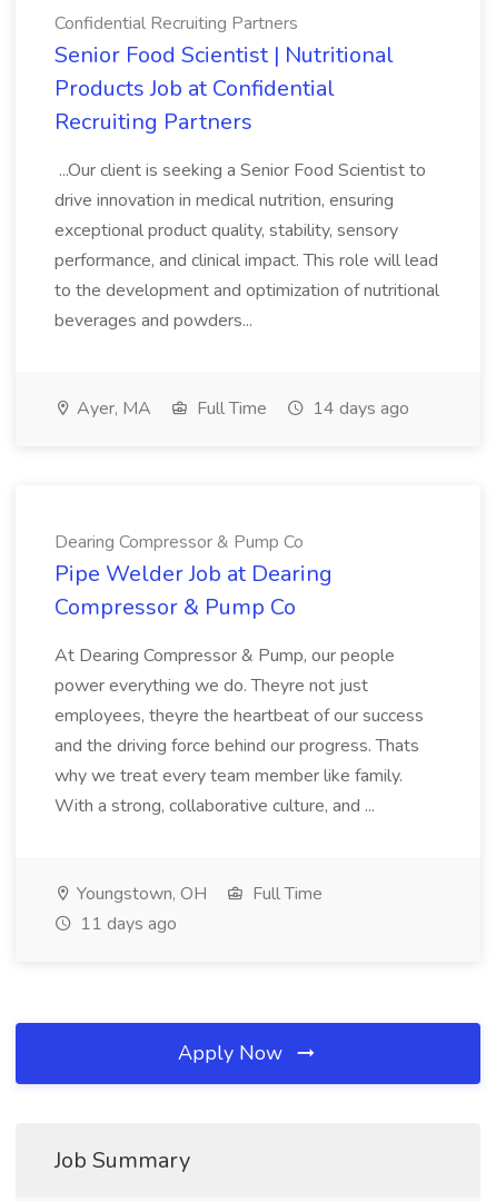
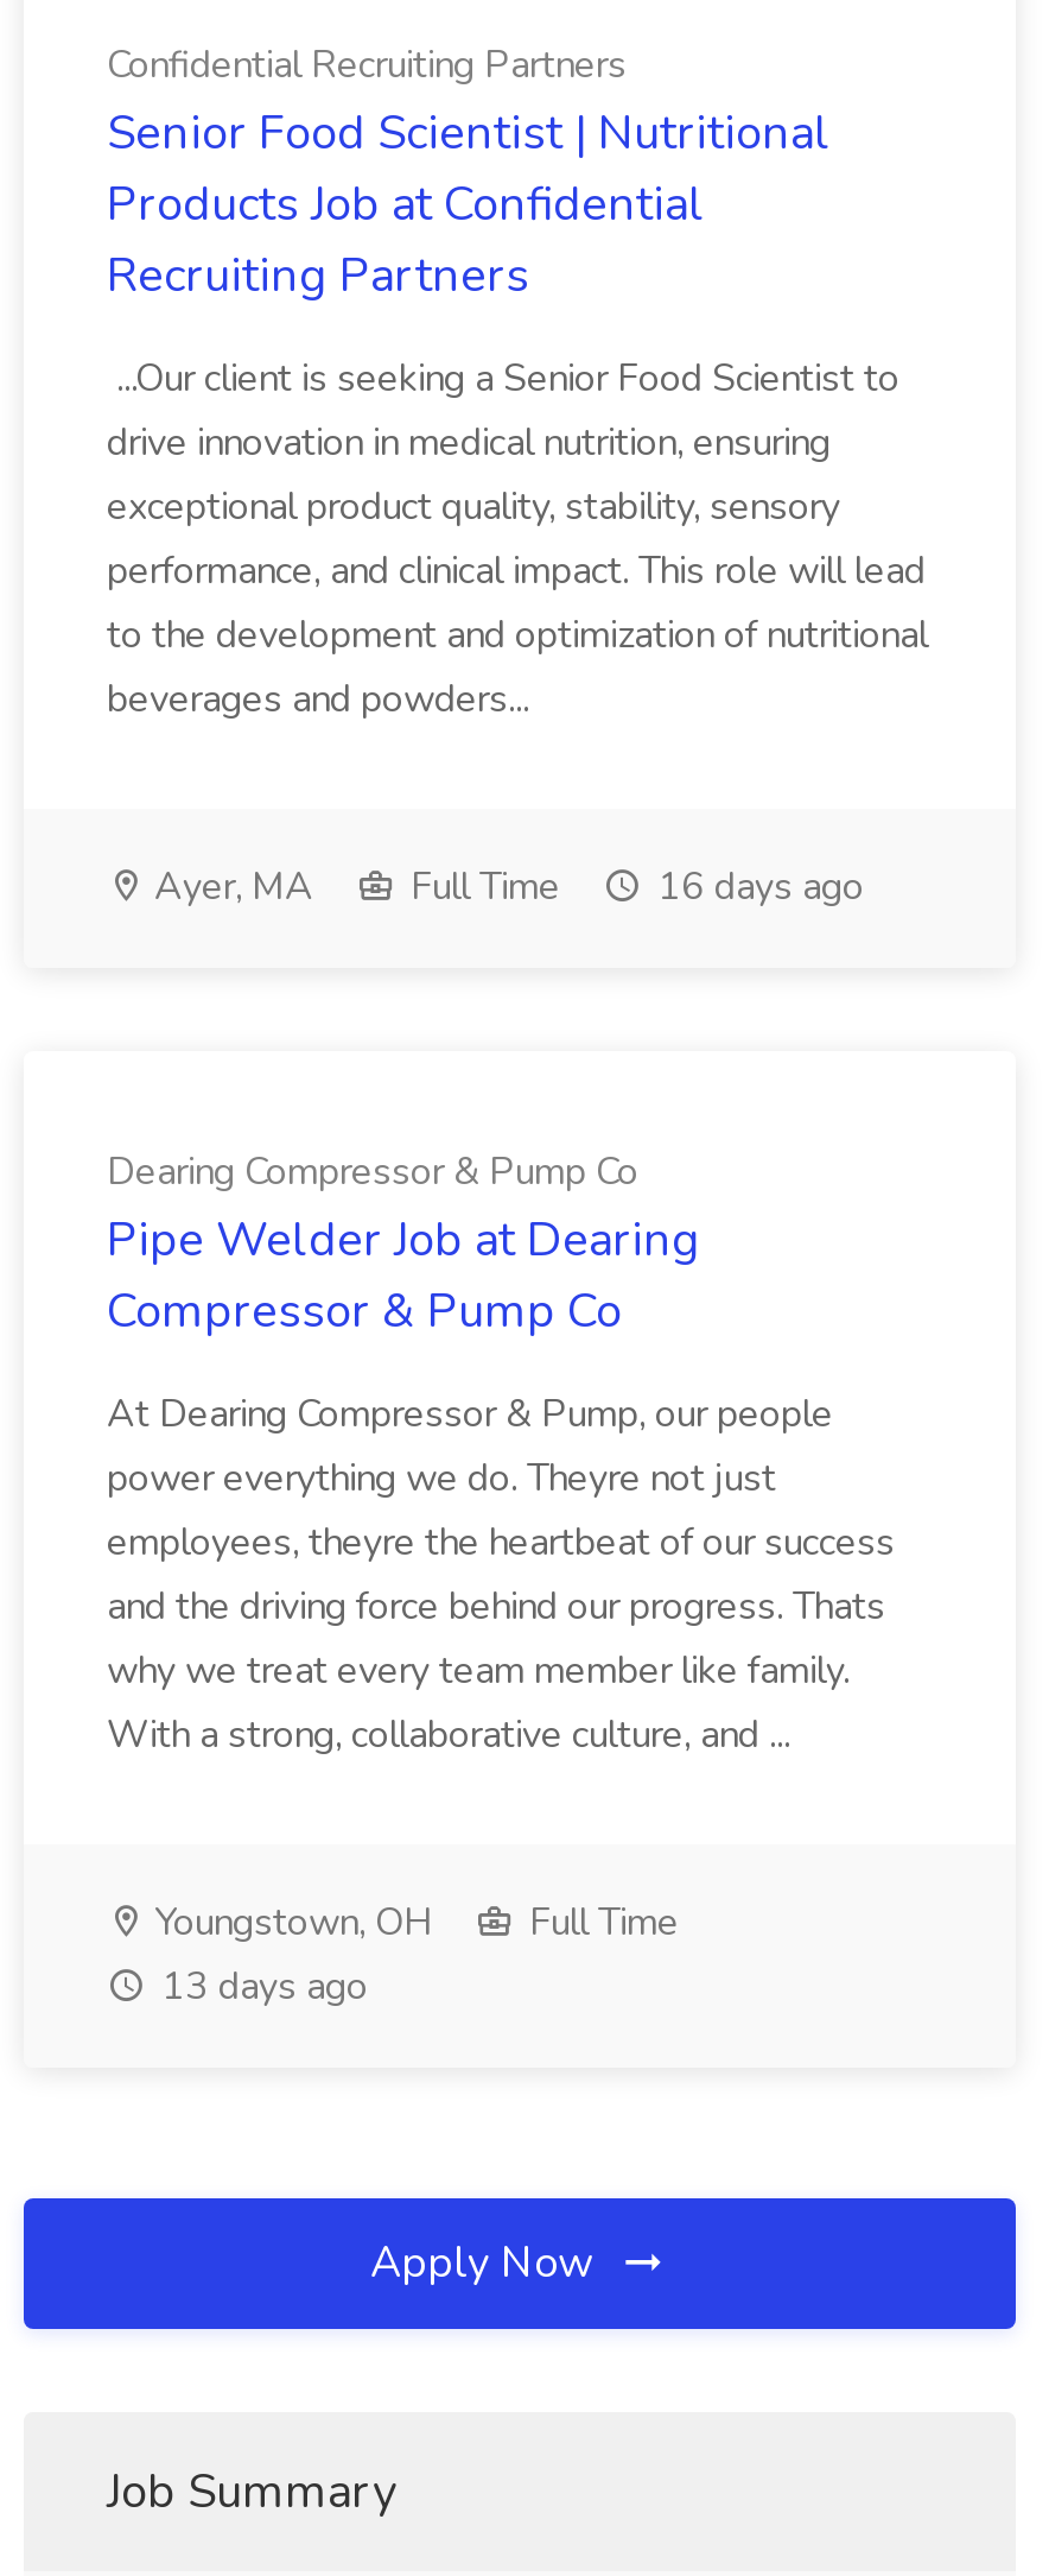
[72,396,409,421] Ayer, MA Full Time 14 days ago -> [145,861,864,913] Ayer, MA Full Time 16 days ago
[76,912,177,936] 11 days ago -> [152,1961,368,2013] 13 days ago

